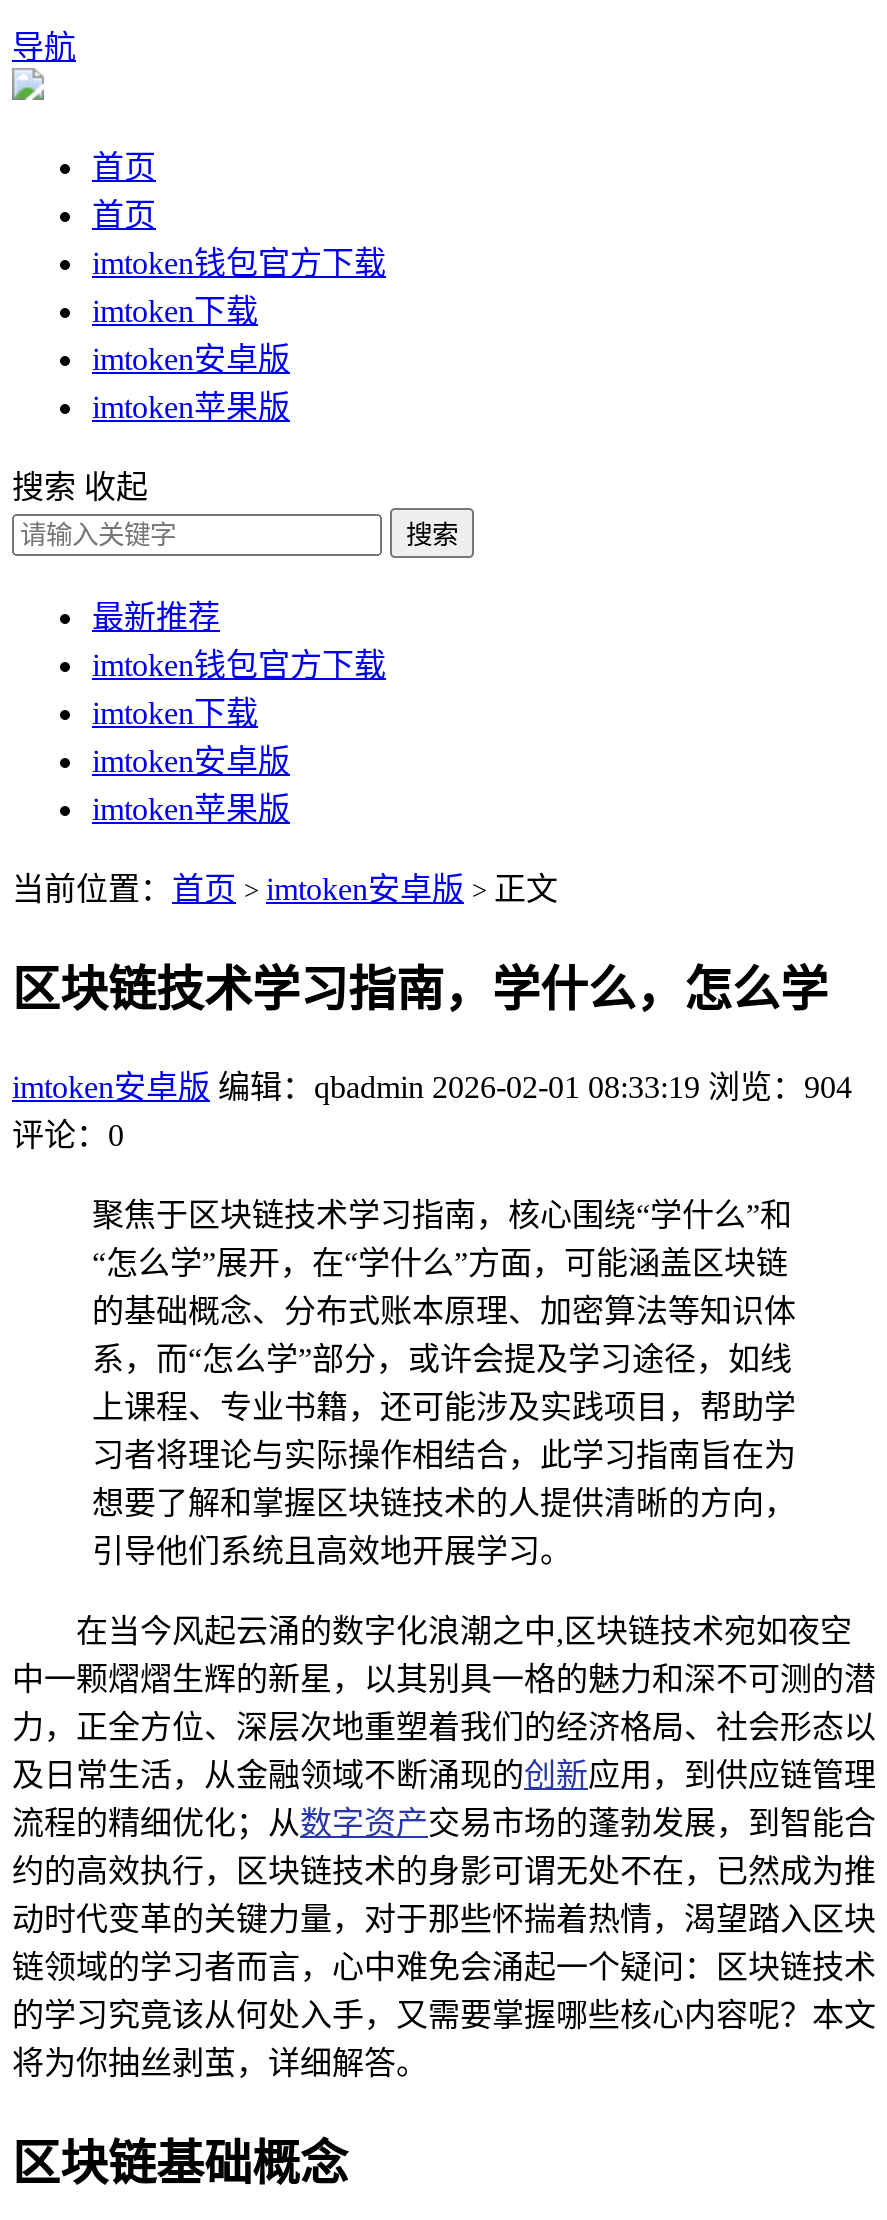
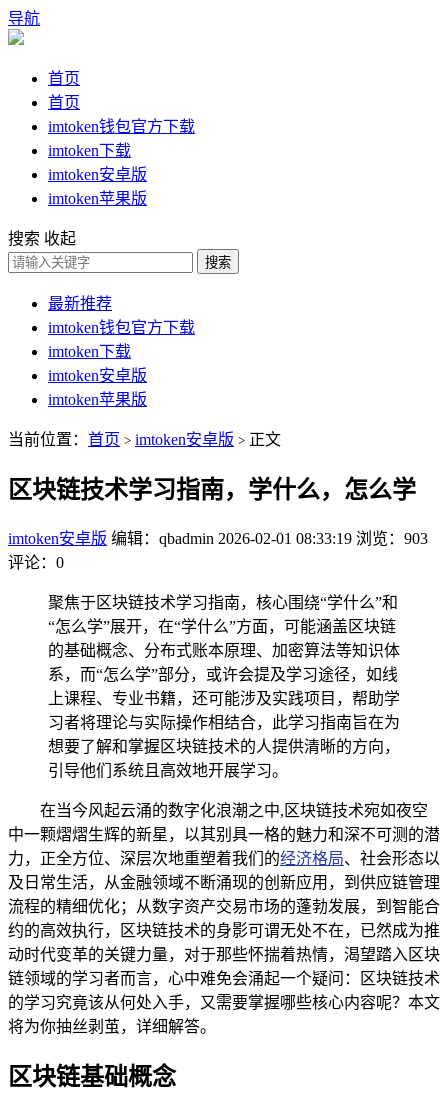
[12,1070,852,1104] imtoken安卓版 编辑：qbadmin 2026-02-01 08:33:19 浏览：904 -> [8,530,428,547] imtoken安卓版 编辑：qbadmin 2026-02-01 08:33:19 浏览：903

